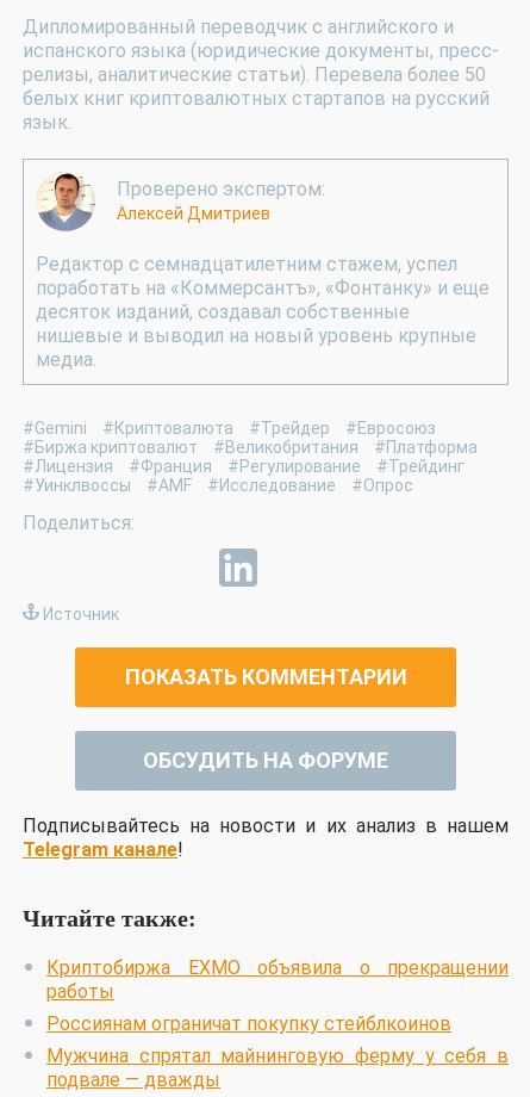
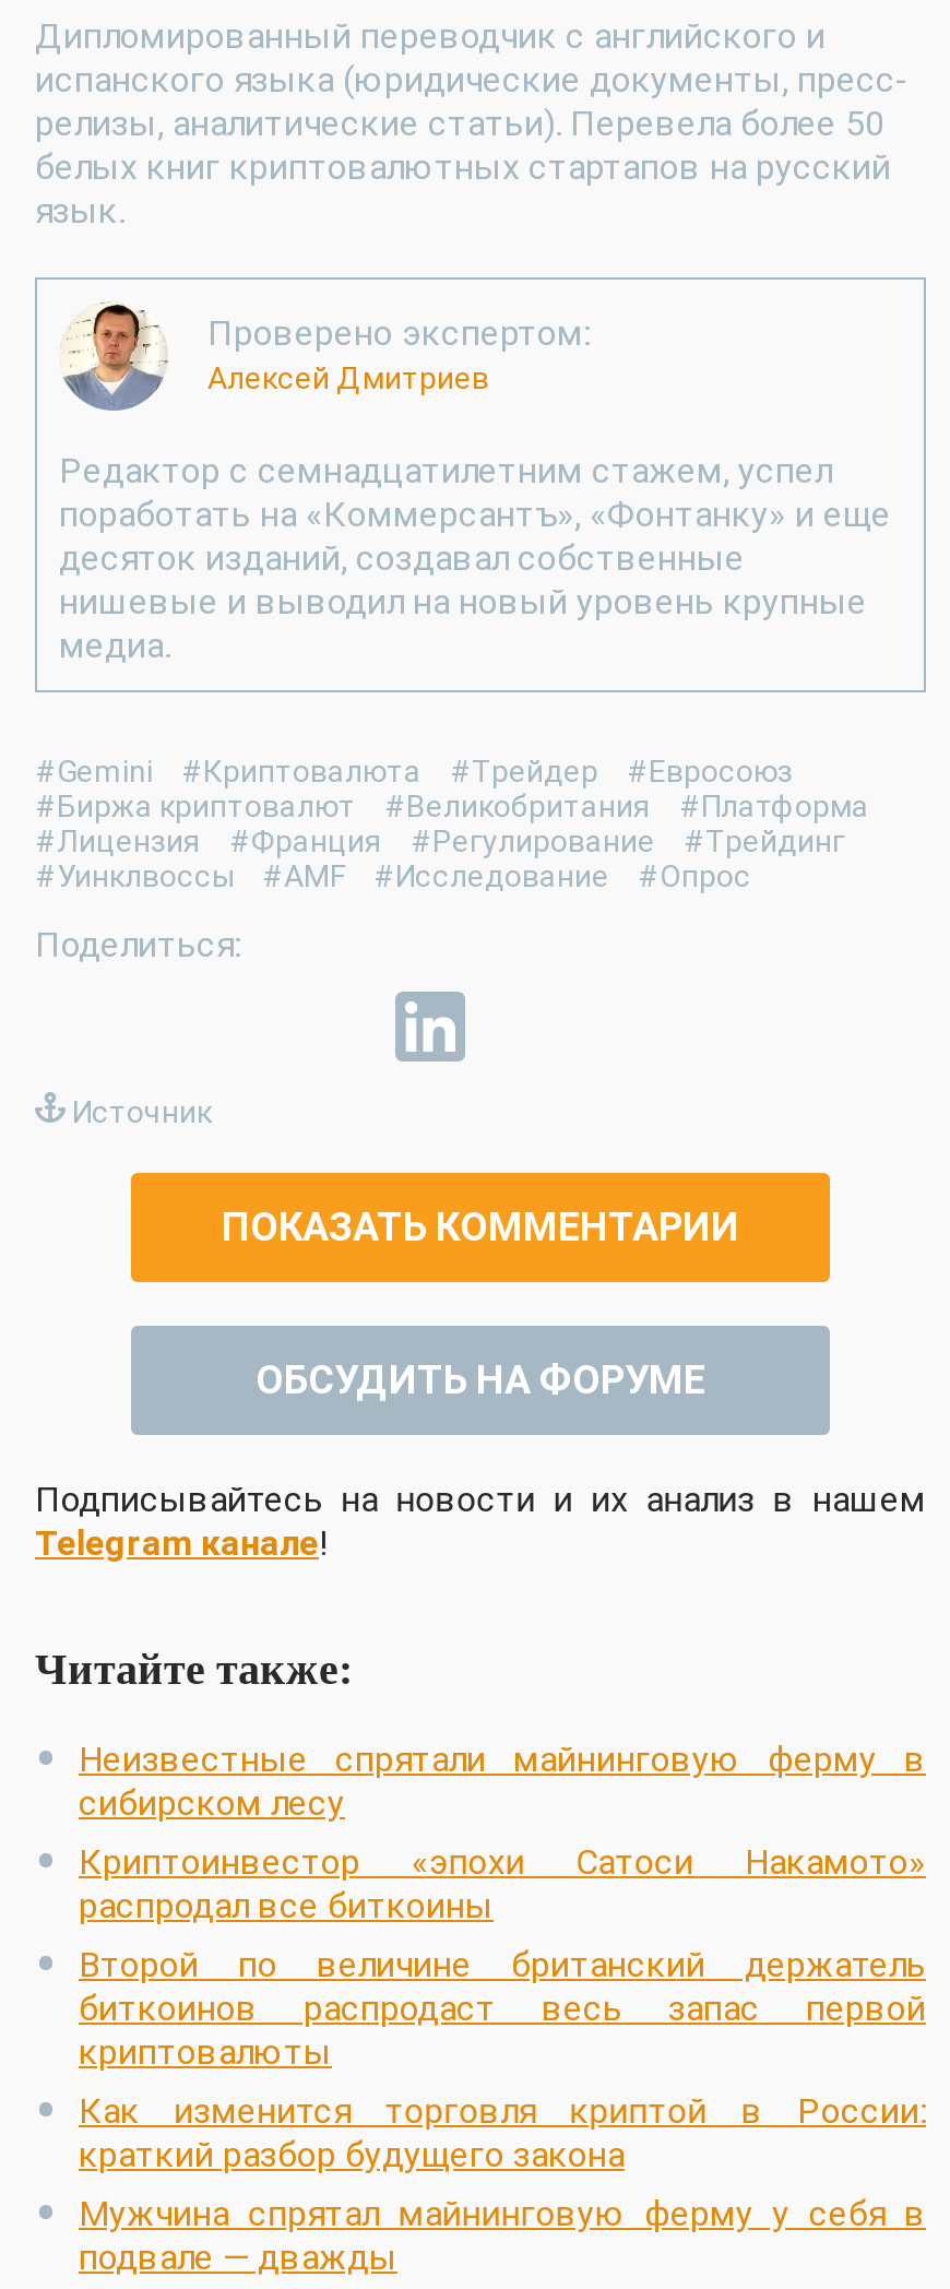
[46,957,509,1035] Криптобиржа EXMO объявила о прекращении | работы | Россиянам ограничат покупку стейблкоинов -> [79,1739,926,2176] Неизвестные спрятали майнинговую ферму в | сибирском лесу | Криптоинвестор «эпохи Сатоси Накамото» | распродал все биткоины | Второй по величине британский держатель | биткоинов распродаст весь запас первой | криптовалюты | Как изменится торговля криптой в России: | краткий разбор будущего закона

